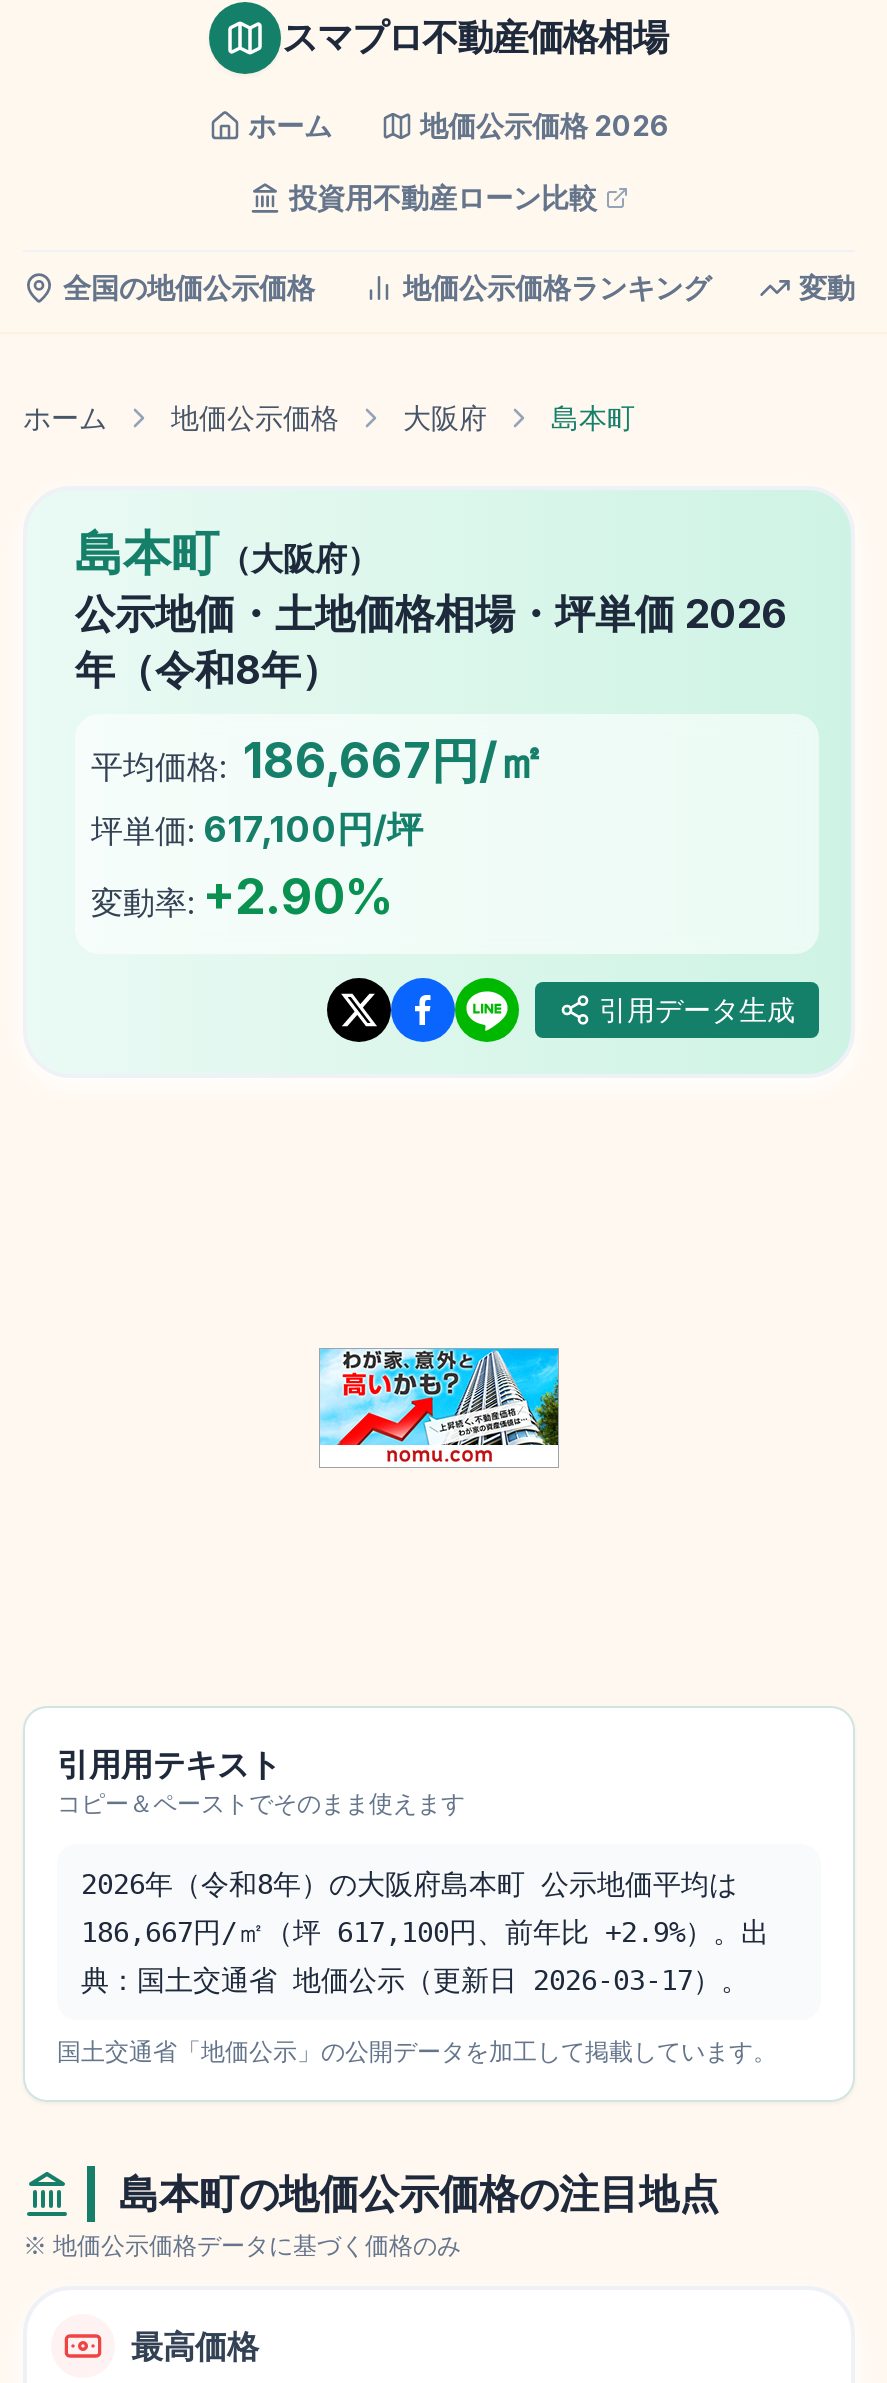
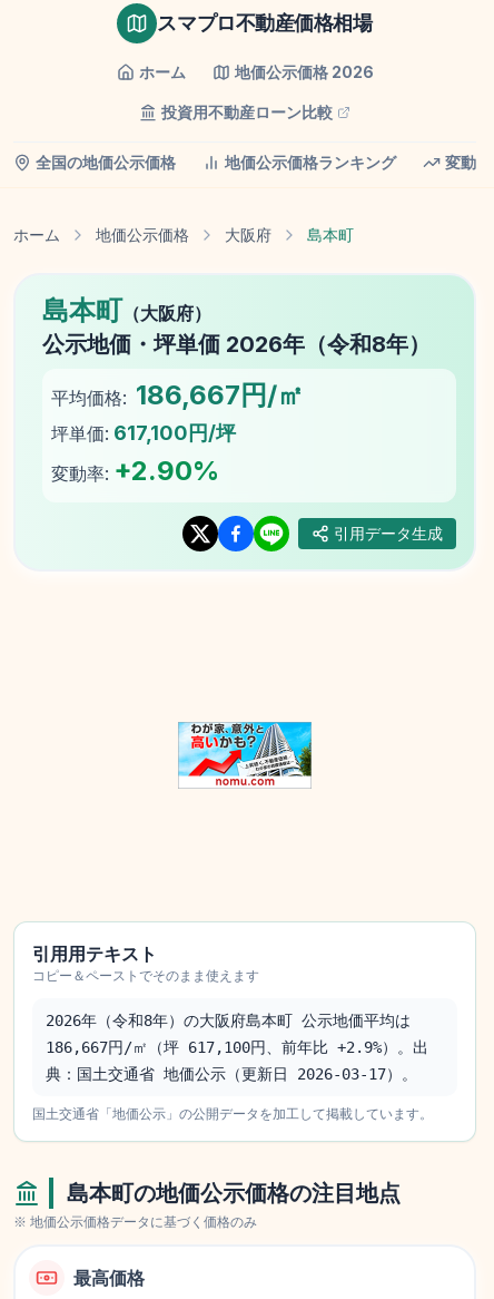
[75,590,787,694] 公示地価・土地価格相場・坪単価2026 | 年（令和8年） -> [42,331,431,358] 公示地価・坪単価2026年（令和8年）

